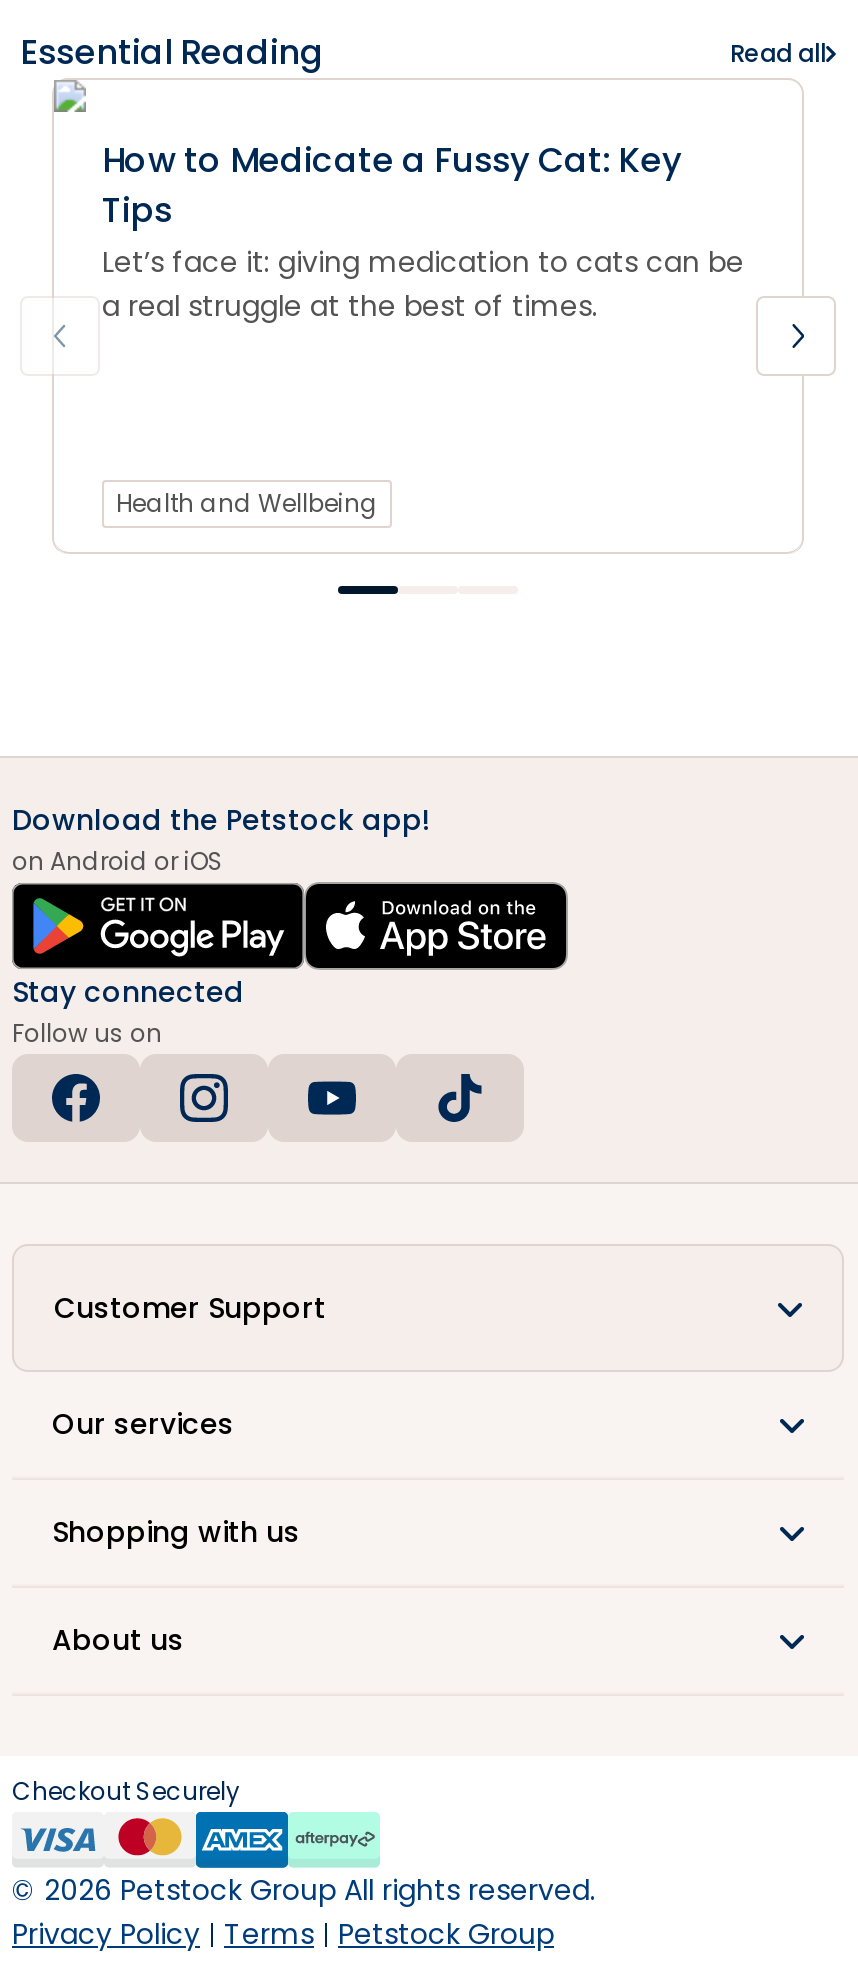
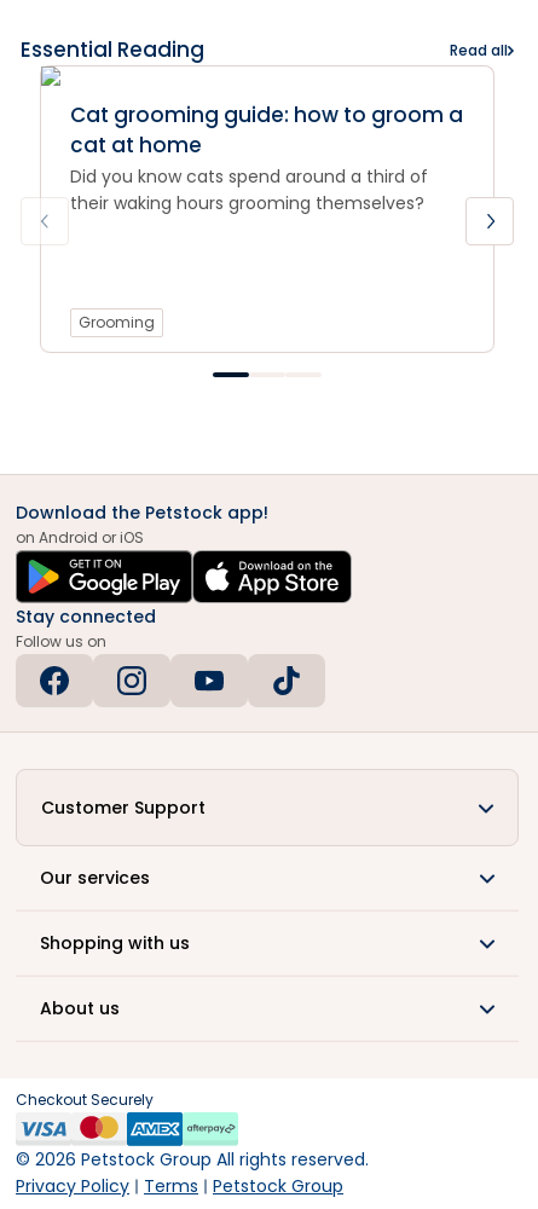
[102,136,744,326] How to Medicate a Fussy Cat: Key | Tips | Let’s face it: giving medication to cats can be | a real struggle at the best of times. -> [70,100,463,215] Cat grooming guide: how to groom a | cat at home | Did you know cats spend around a third of | their waking hours grooming themselves?
[116,486,378,520] Health and Wellbeing -> [79,312,155,332] Grooming

